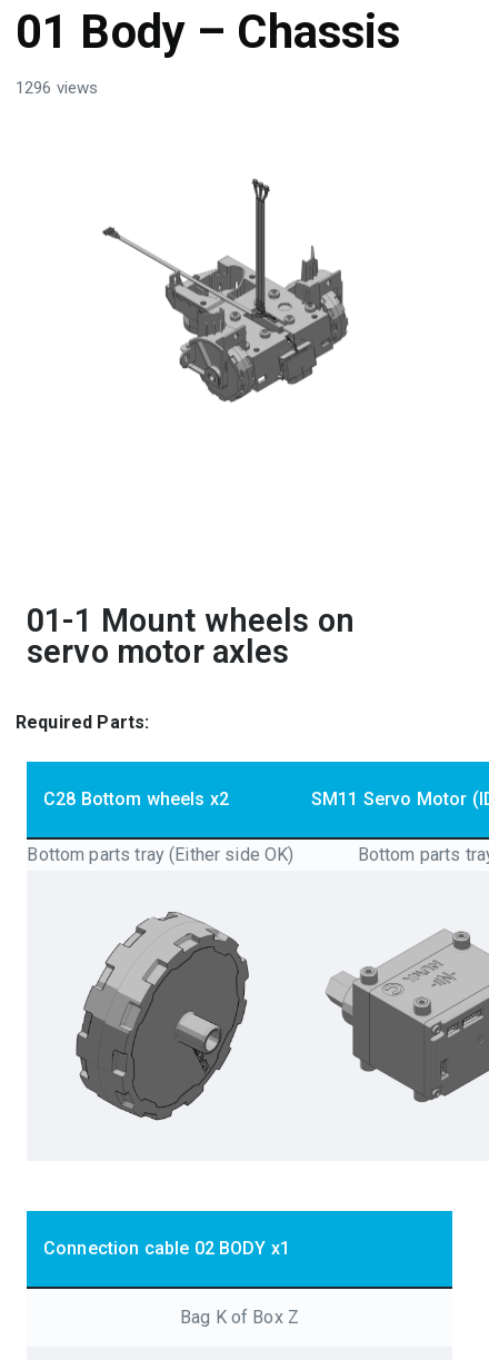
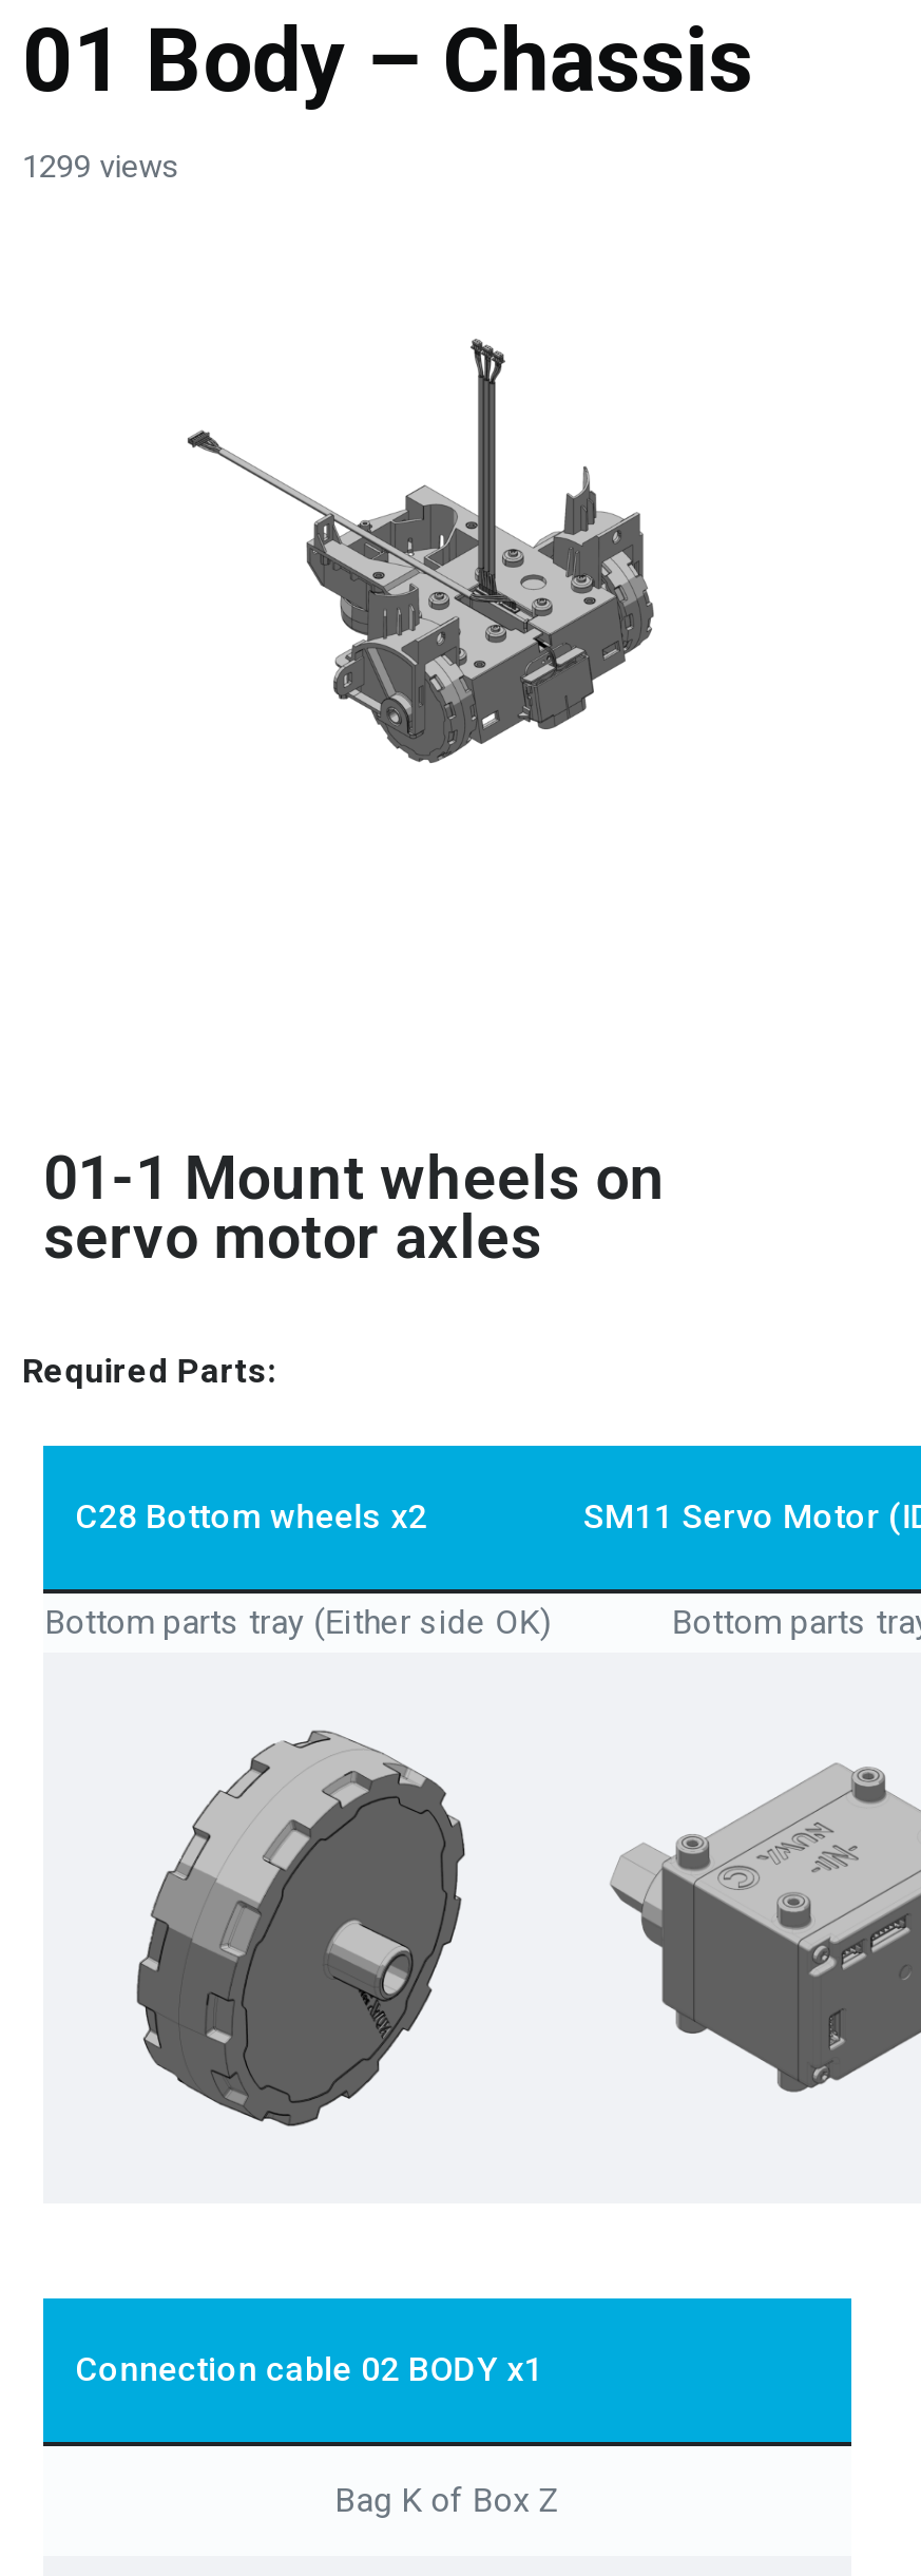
[16,78,98,98] 1296 views -> [22,148,179,186] 1299 views

